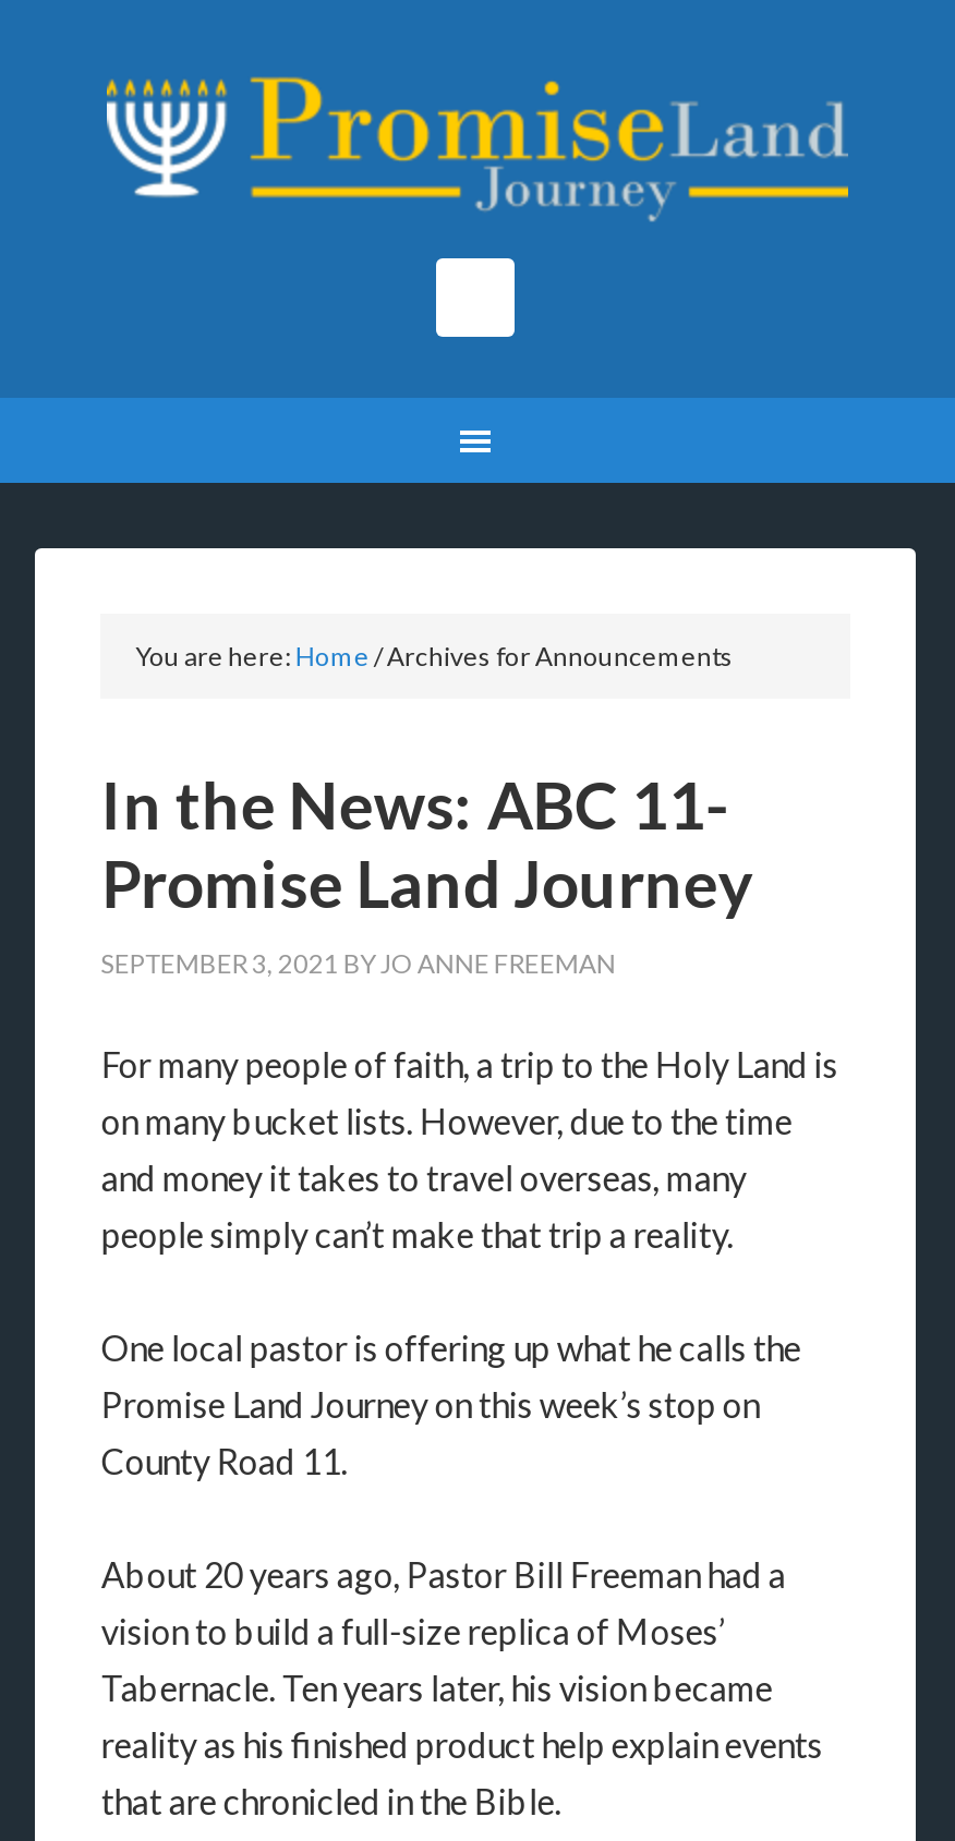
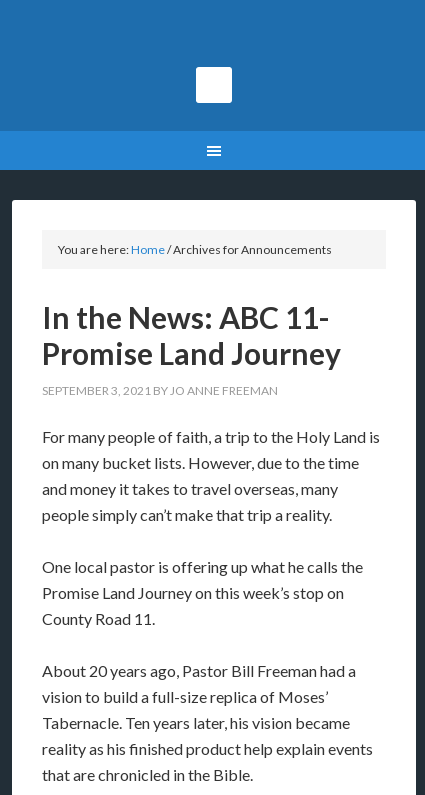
[105,80,229,199] [image] -> none
[249,75,850,223] [image] -> none

